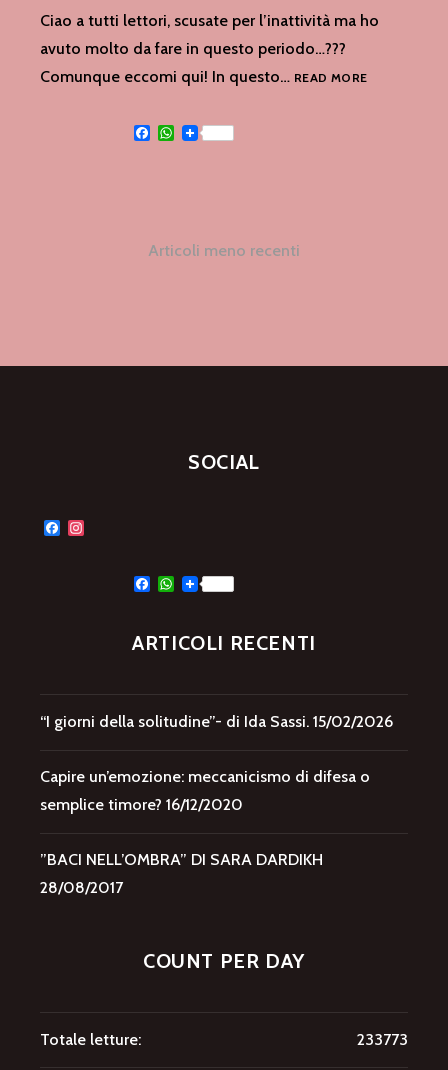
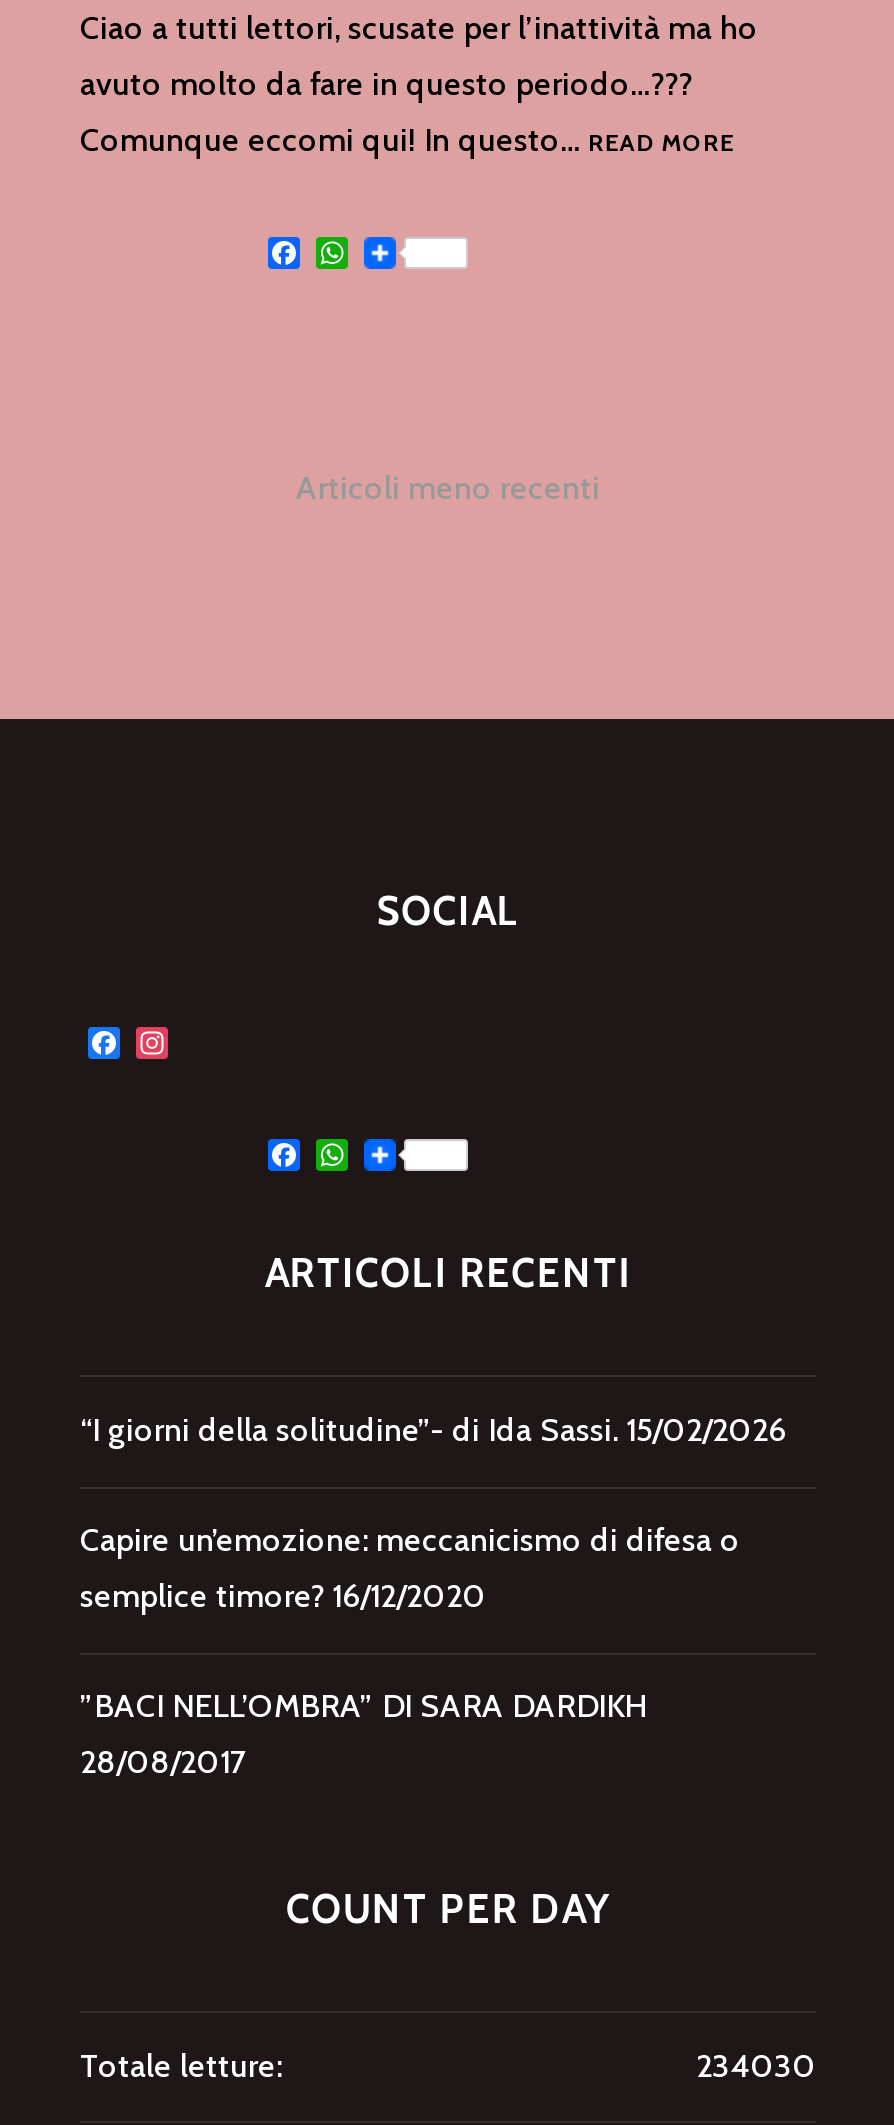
[357,1030,408,1049] 233773 -> [696,2046,816,2084] 234030

